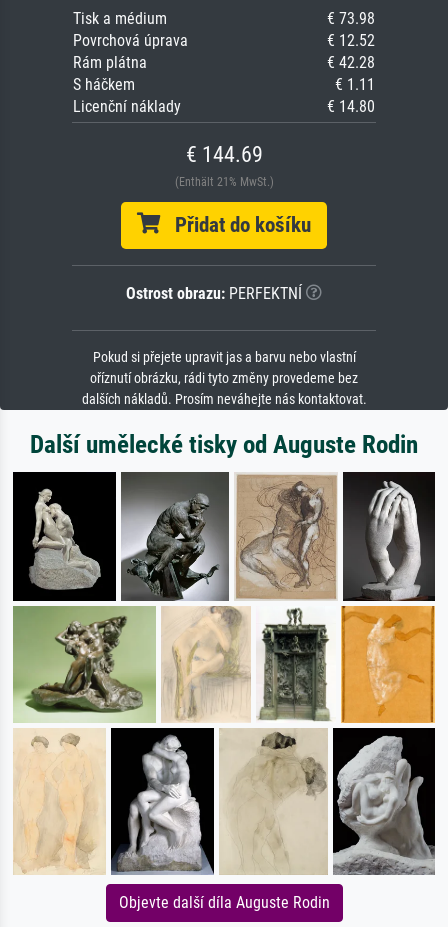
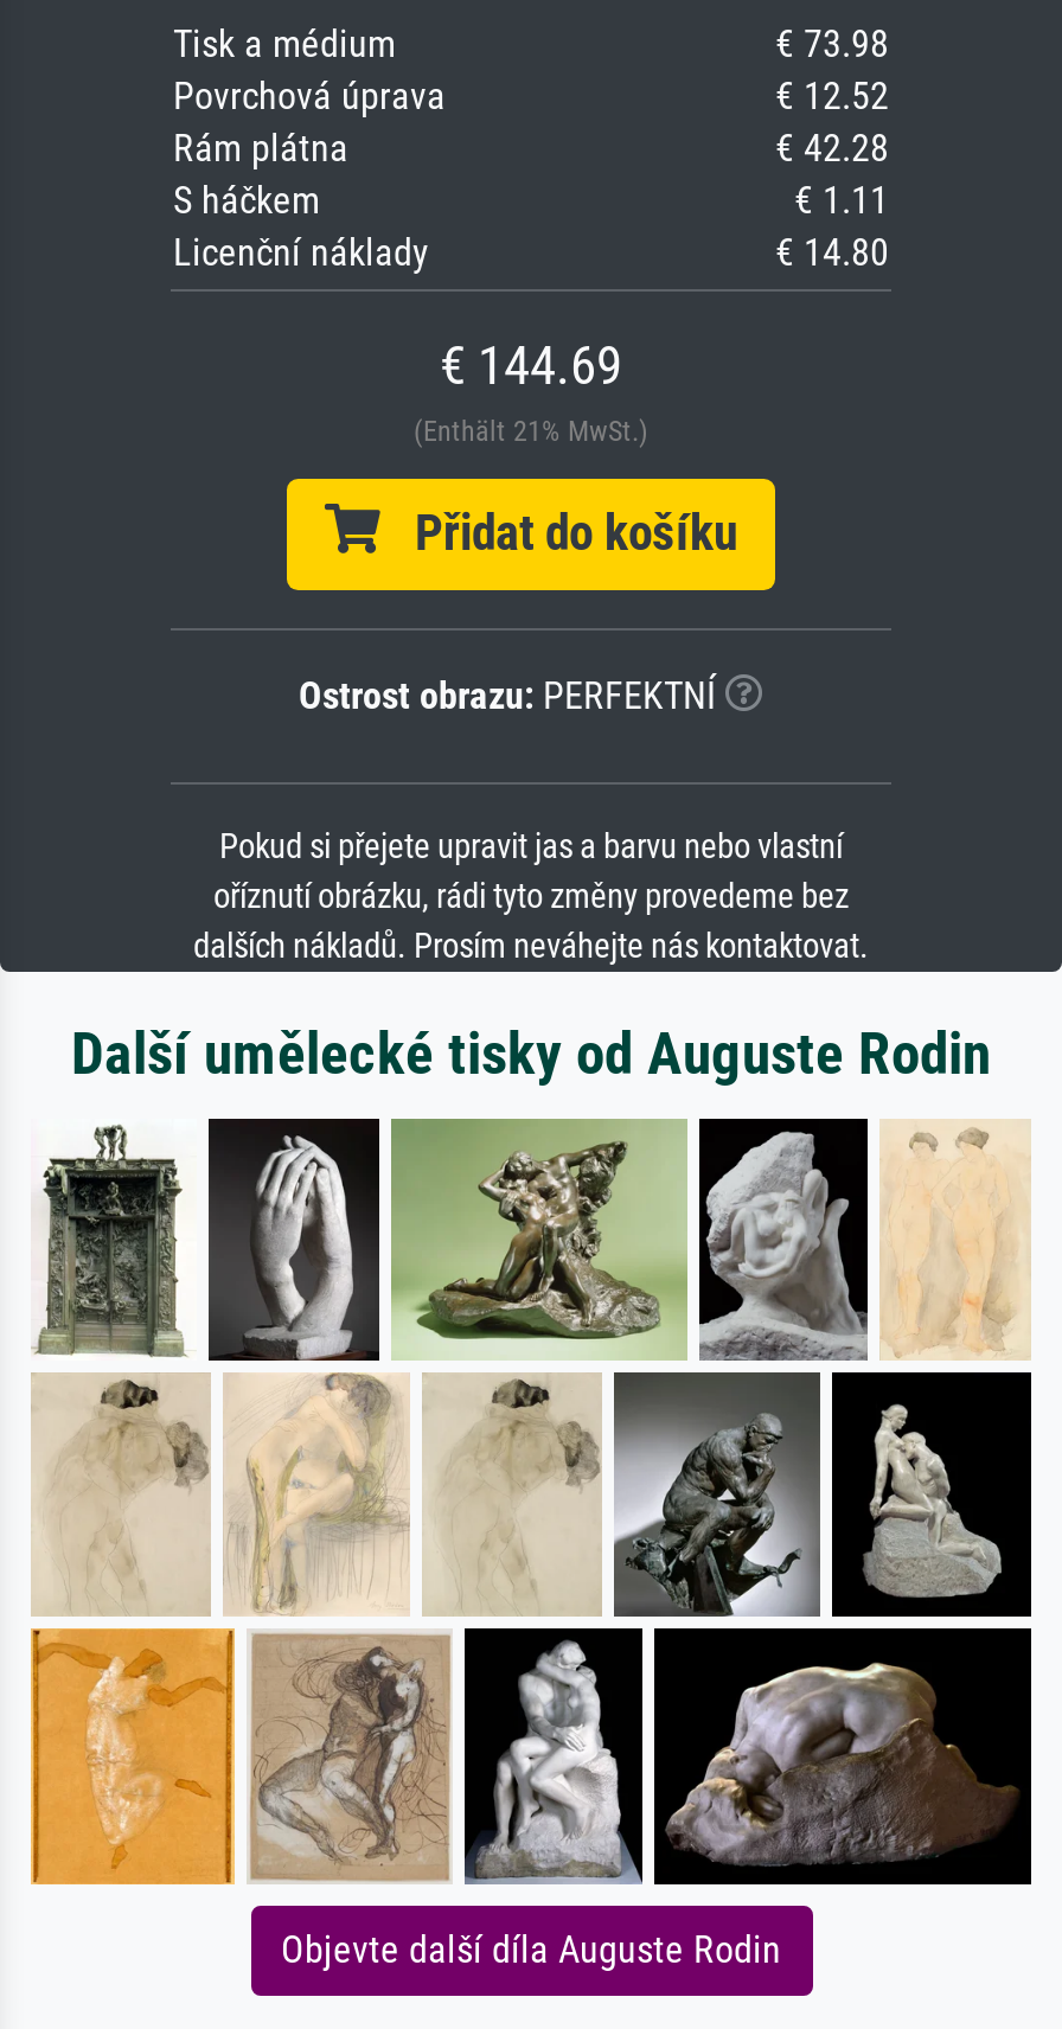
[12,471,436,875] [image] -> [31,1116,1034,1887] [image]

